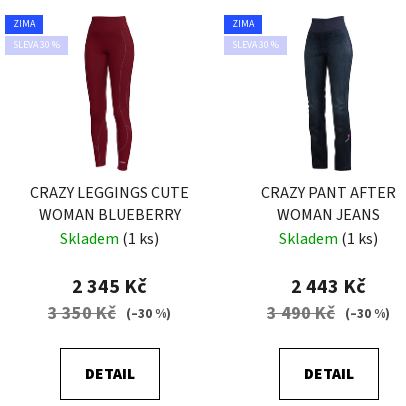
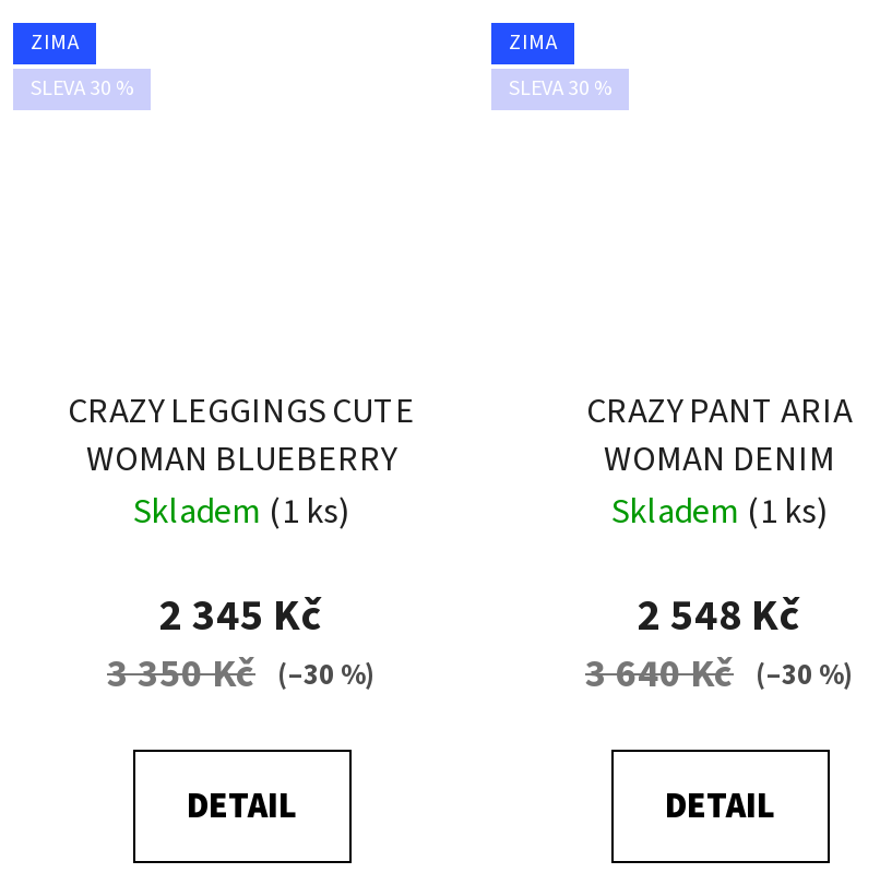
[83,15,136,172] [image] -> none
[303,15,354,172] [image] -> none
[261,182,396,204] CRAZY PANT AFTER -> [586,388,853,436] CRAZY PANT ARIA
[277,204,380,226] WOMAN JEANS -> [604,436,835,484] WOMAN DENIM
[291,273,366,301] 2 443 Kč -> [638,586,801,647] 2 548 Kč
[267,301,390,326] 3 490 Kč (–30 %) -> [585,647,854,702] 3 640 Kč (–30 %)

